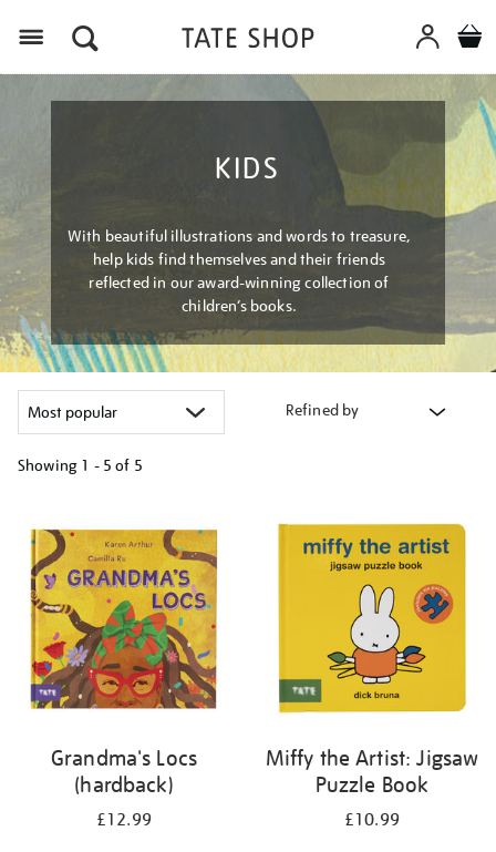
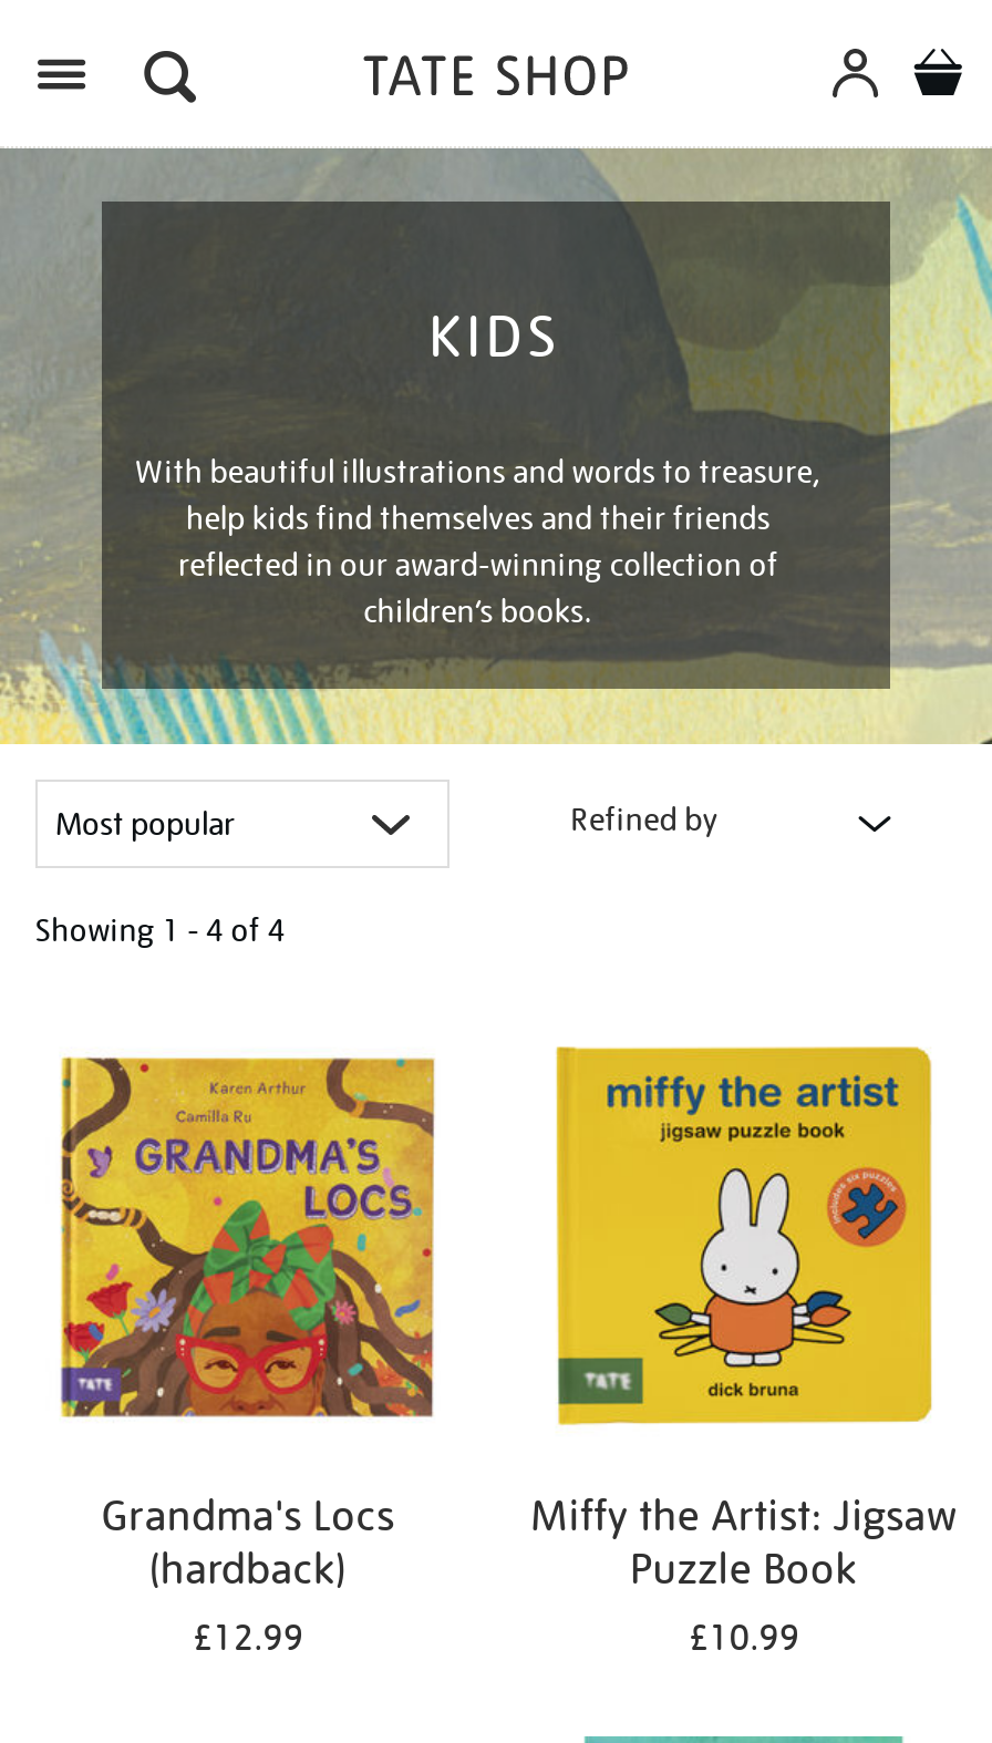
[18,455,143,475] Showing 1 - 5 of 5 -> [35,910,285,950] Showing 1 - 4 of 4

